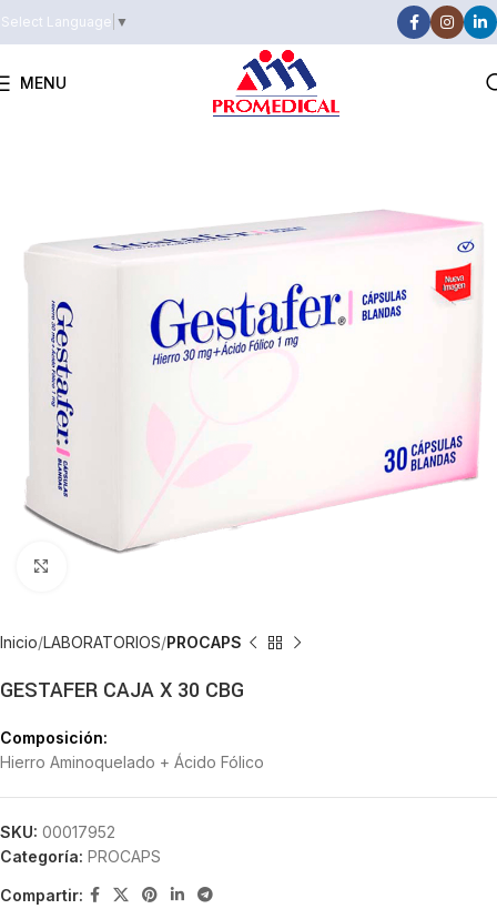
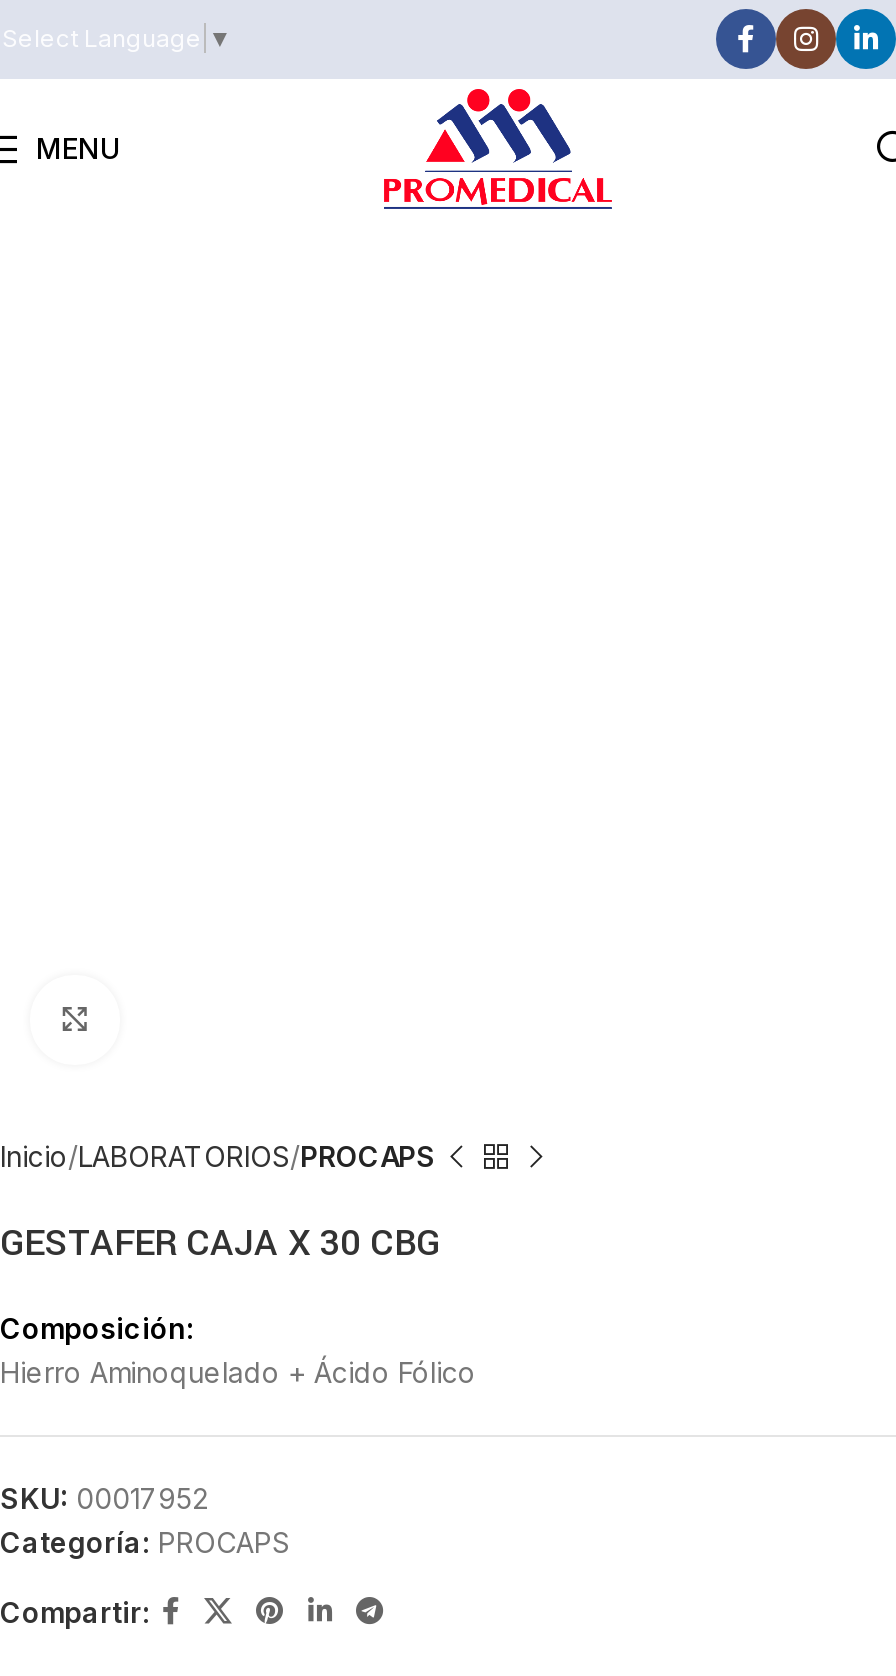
[24,209,481,554] [image] -> none

